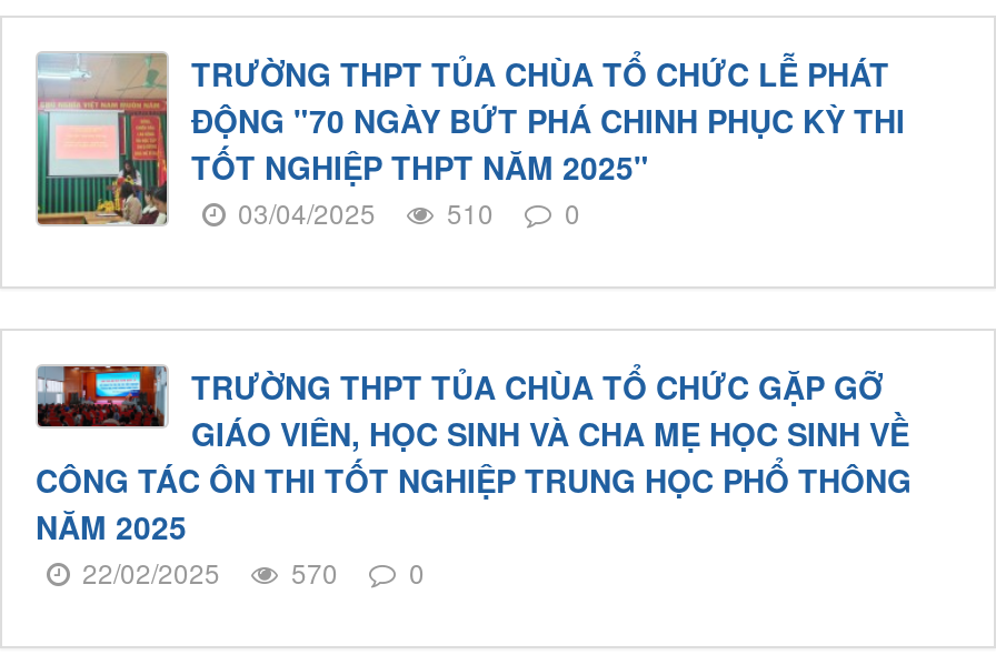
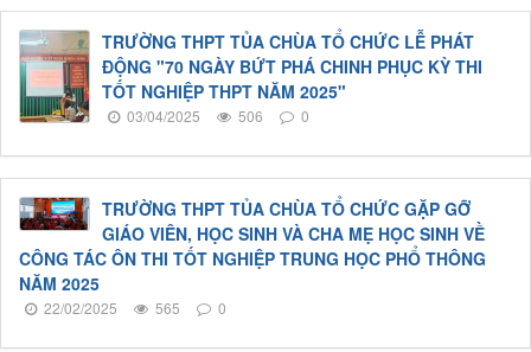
[231,193,580,231] 03/04/2025 510 0 -> [123,105,309,126] 03/04/2025 506 0
[76,553,425,591] 22/02/2025 570 0 -> [40,297,226,318] 22/02/2025 565 0

